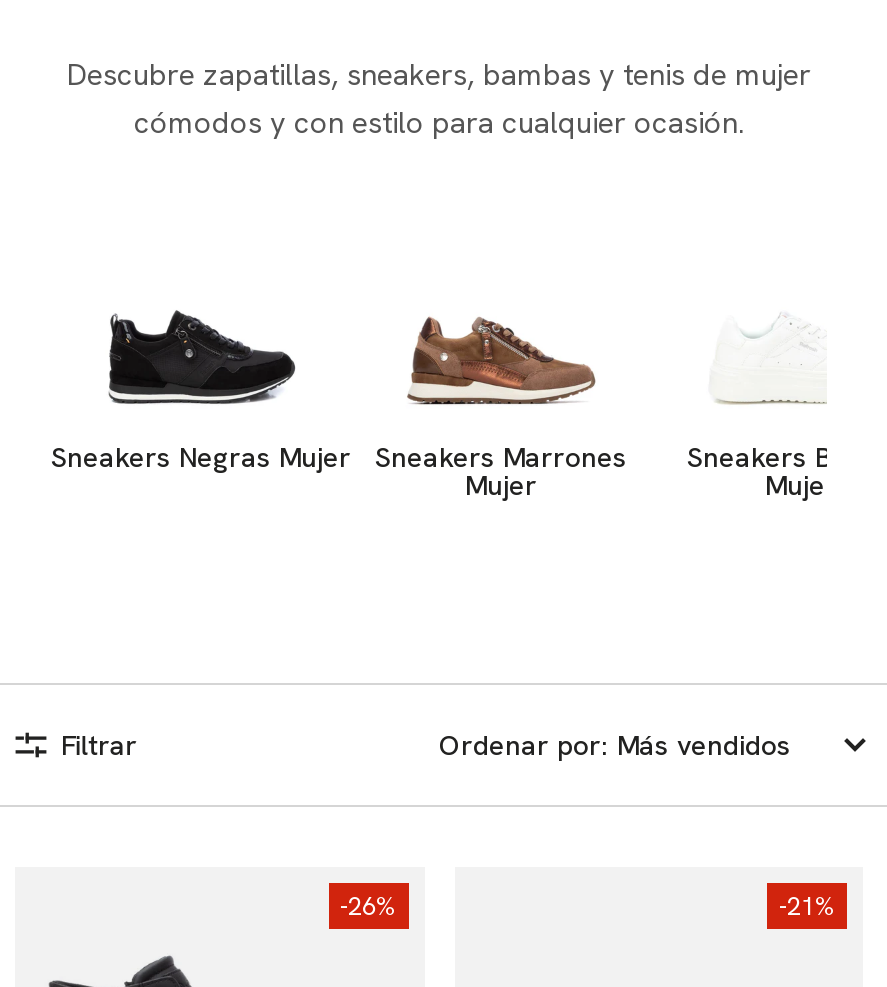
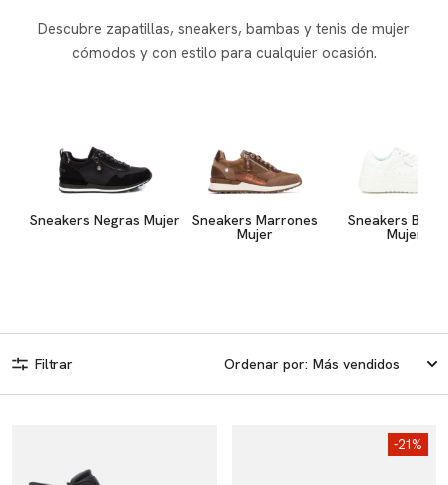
[340,889,396,923] -26% -> none

